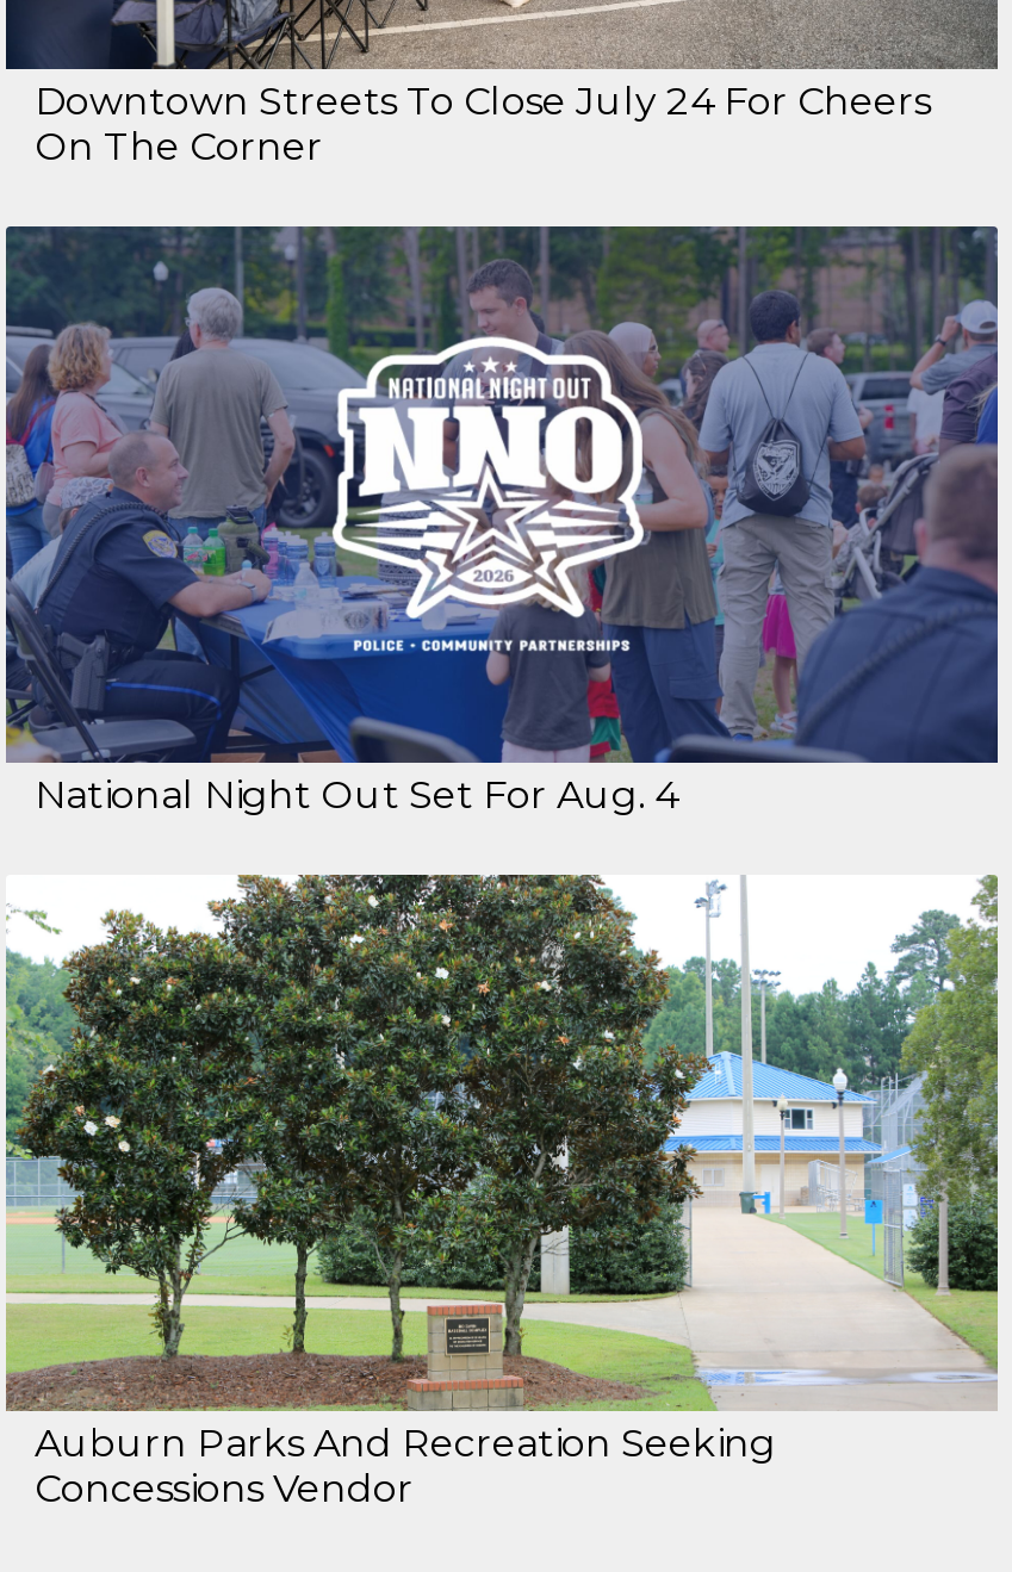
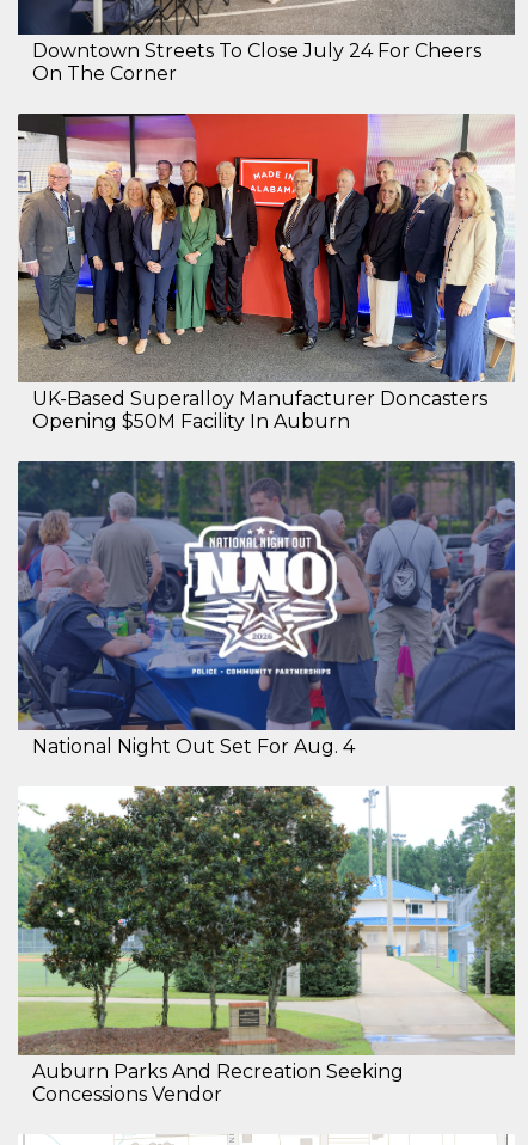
none -> [17,112,516,433] [image] | UK-Based Superalloy Manufacturer Doncasters | Opening $50M Facility In Auburn

